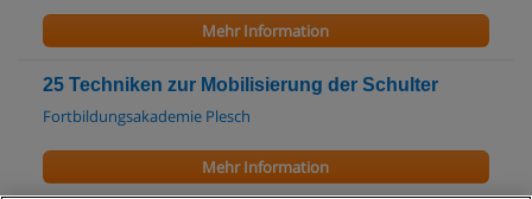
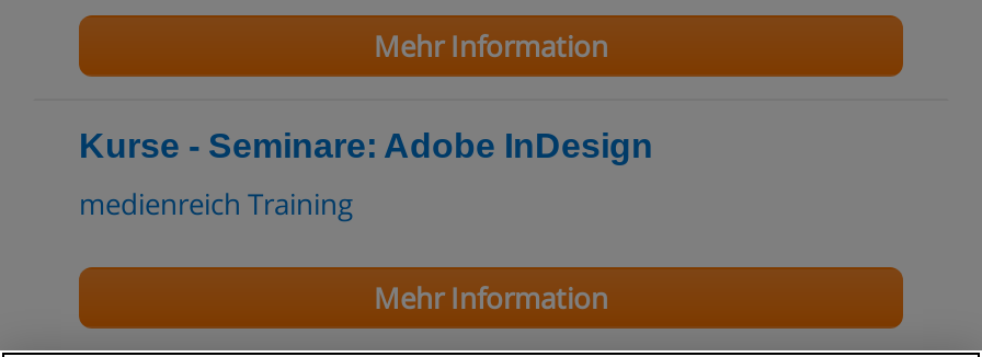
[43,75,438,95] 25 Techniken zur Mobilisierung der Schulter -> [79,127,653,164] Kurse - Seminare: Adobe InDesign
[43,105,251,127] Fortbildungsakademie Plesch -> [79,184,353,223] medienreich Training

